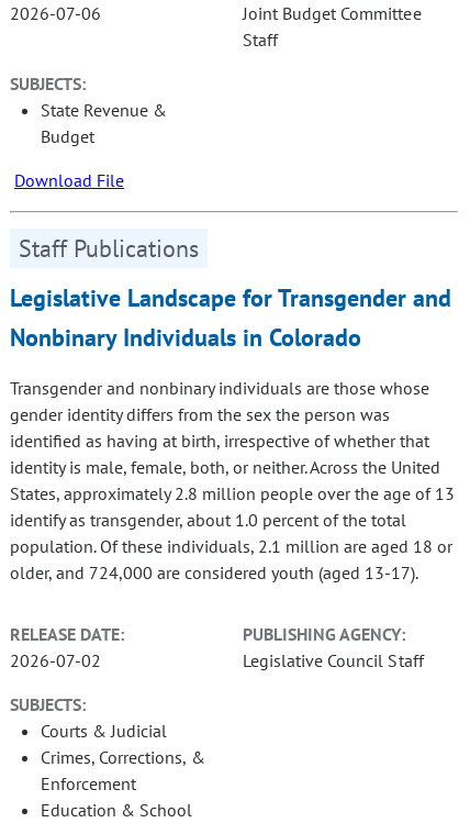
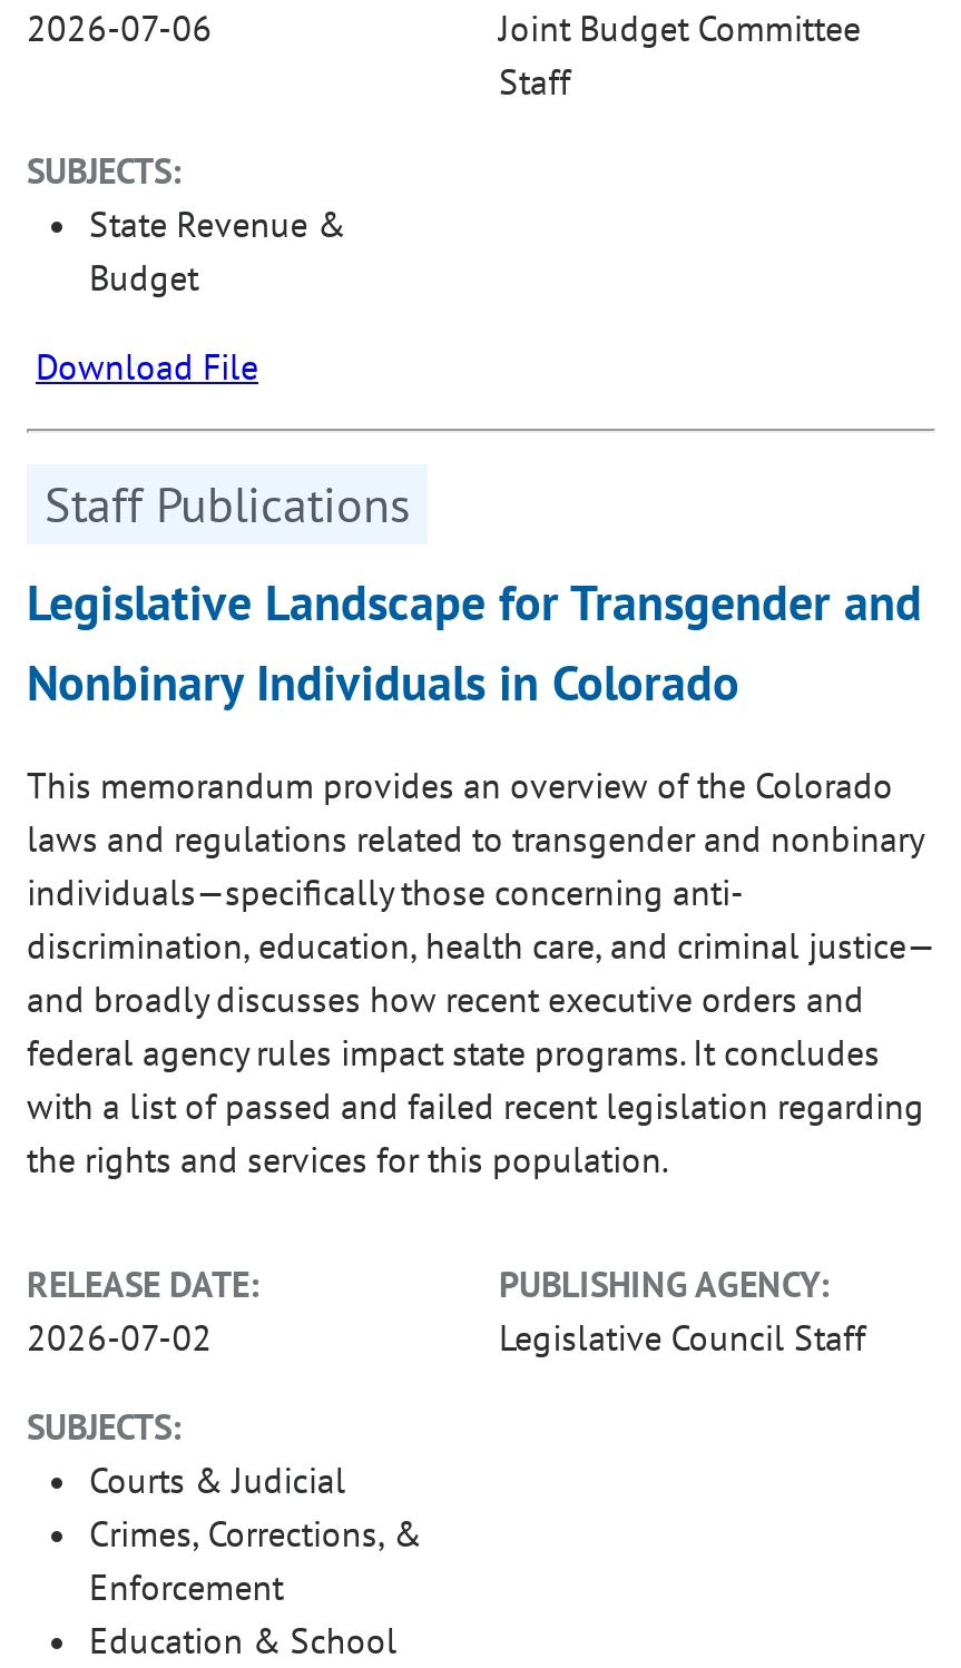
[10,376,455,583] Transgender and nonbinary individuals are those whose | gender identity differs from the sex the person was | identified as having at birth, irrespective of whether that | identity is male, female, both, or neither. Across the United | States, approximately 2.8 million people over the age of 13 | identify as transgender, about 1.0 percent of the total | population. Of these individuals, 2.1 million are aged 18 or | older, and 724,000 are considered youth (aged 13-17). -> [27,763,935,1182] This memorandum provides an overview of the Colorado | laws and regulations related to transgender and nonbinary | individuals—specifically those concerning anti- | discrimination, education, health care, and criminal justice— | and broadly discusses how recent executive orders and | federal agency rules impact state programs. It concludes | with a list of passed and failed recent legislation regarding | the rights and services for this population.

